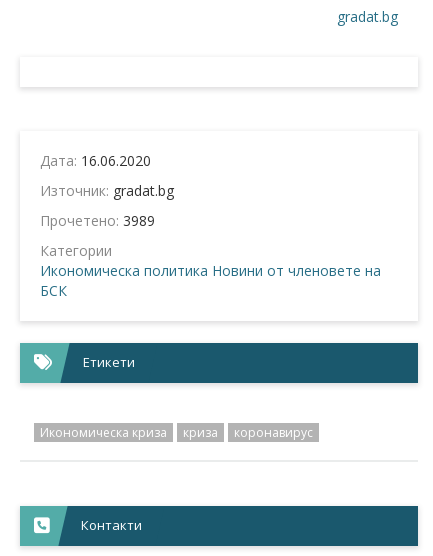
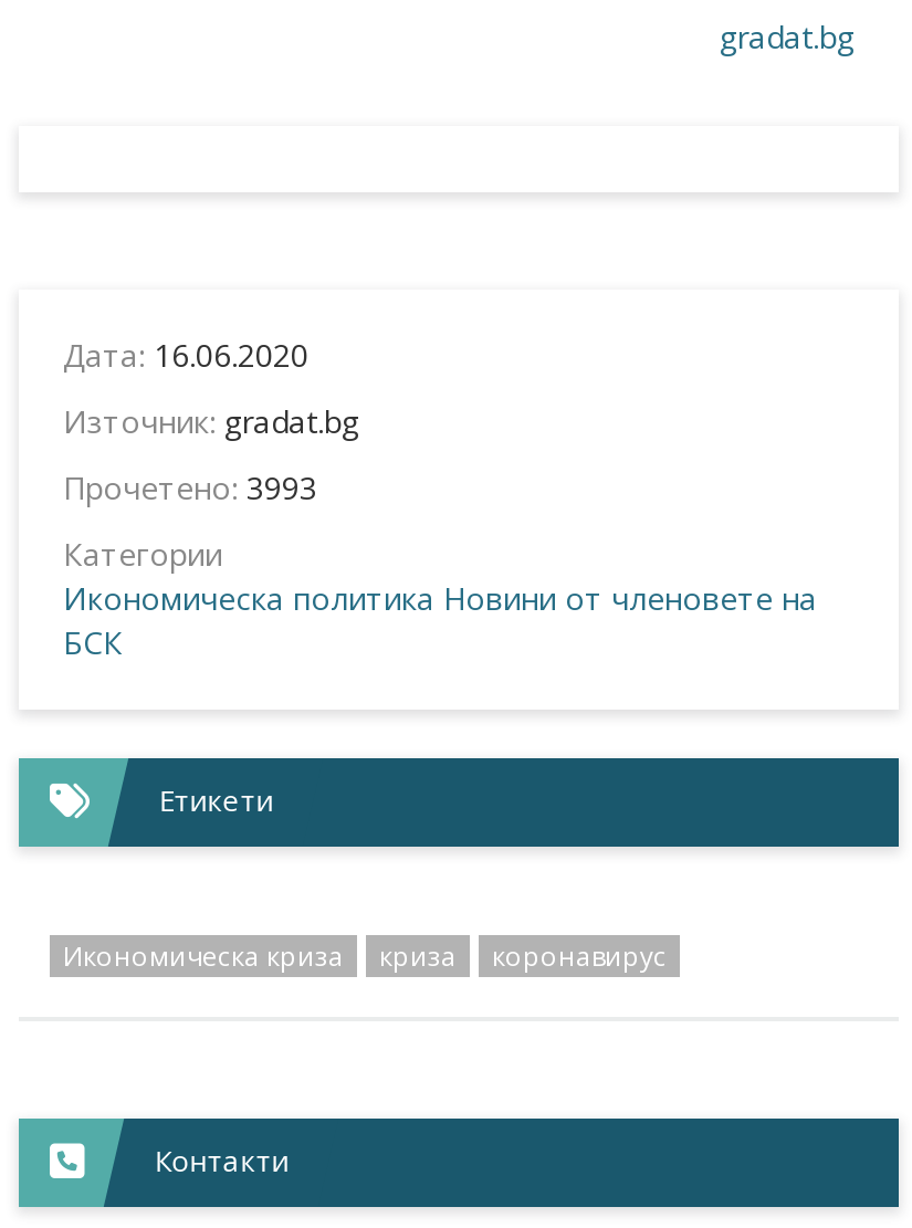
[40,211,155,230] Прочетено: 3989 -> [63,466,317,508] Прочетено: 3993

